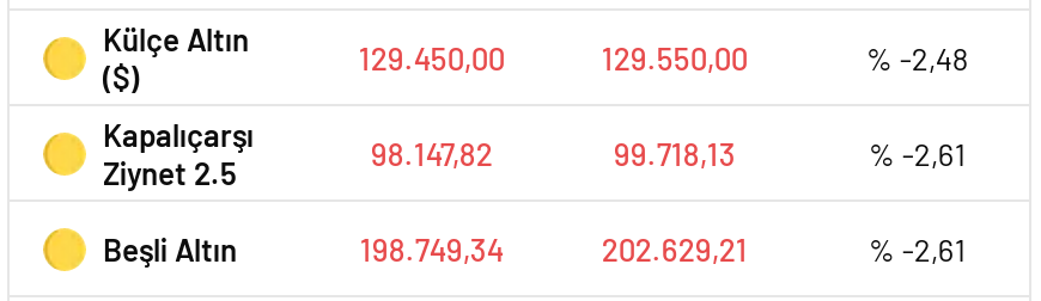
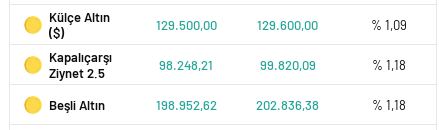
[359,38,505,76] 129.450,00 -> [156,16,217,32] 129.500,00
[602,38,748,76] 129.550,00 -> [257,16,318,32] 129.600,00
[866,38,969,76] % -2,48 -> [371,16,407,32] % 1,09
[371,134,493,172] 98.147,82 -> [159,56,213,72] 98.248,21
[614,134,736,172] 99.718,13 -> [260,56,316,72] 99.820,09
[868,134,967,172] % -2,61 -> [372,56,406,72] % 1,18
[360,229,504,268] 198.749,34 -> [156,96,217,112] 198.952,62
[602,229,748,268] 202.629,21 -> [256,96,319,112] 202.836,38
[868,229,967,268] % -2,61 -> [372,96,406,112] % 1,18

